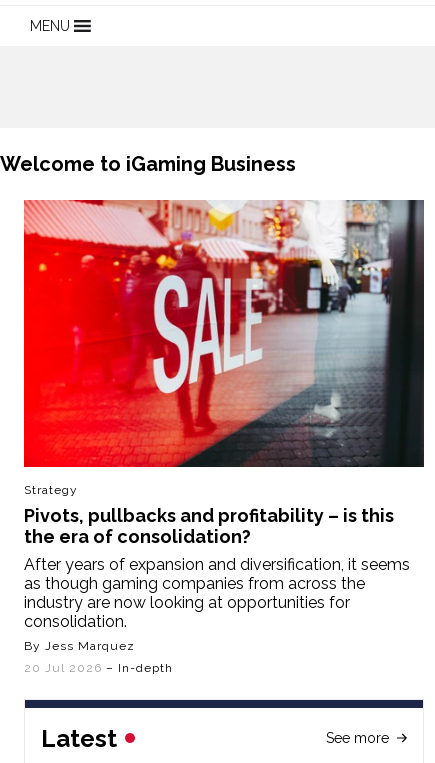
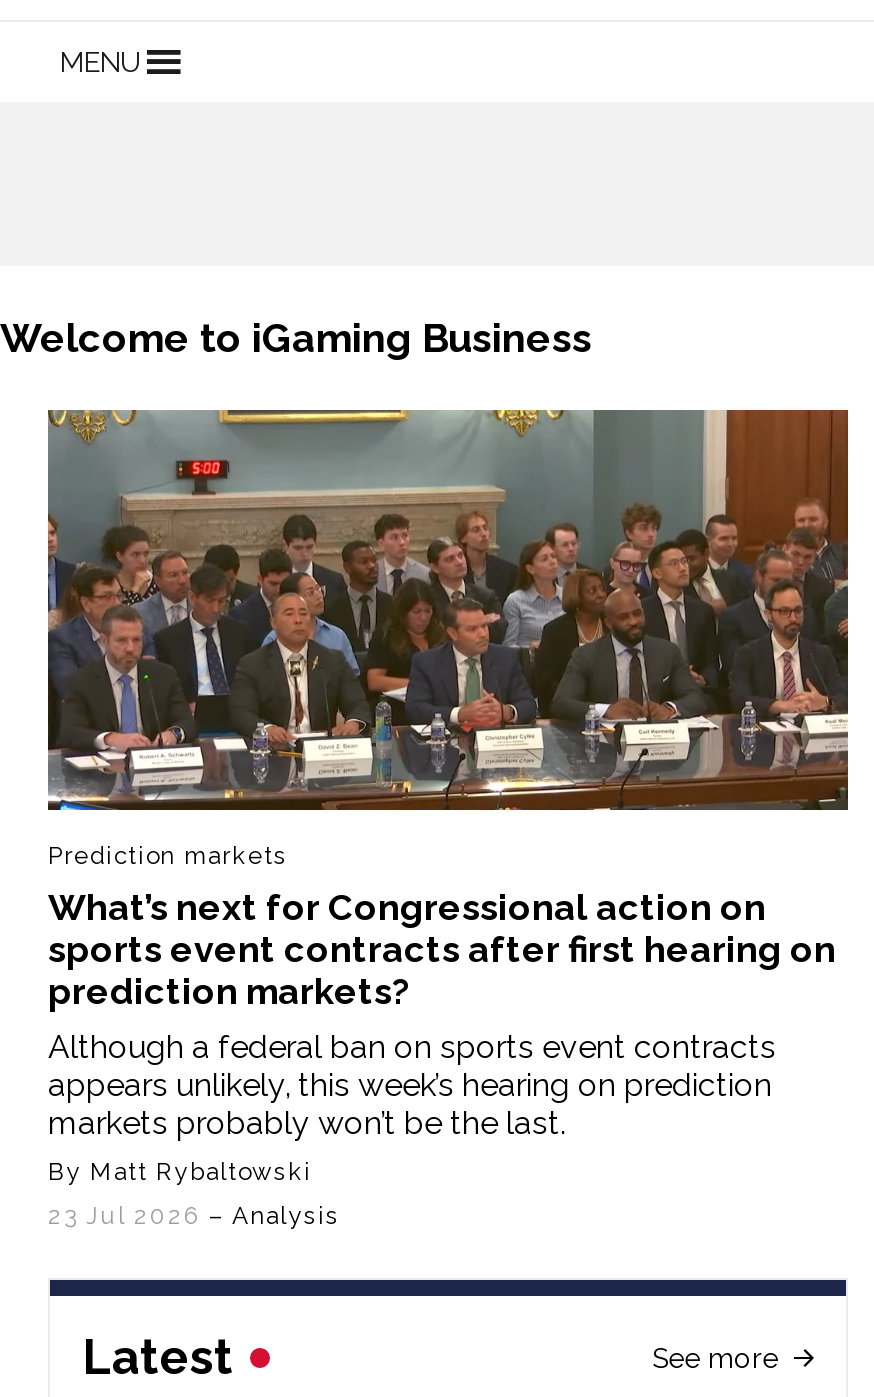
[23,199,425,653] [image] | Strategy | Pivots, pullbacks and profitability – is this | the era of consolidation? | After years of expansion and diversification, it seems | as though gaming companies from across the | industry are now looking at opportunities for | consolidation. | By Jess Marquez -> [46,408,850,1186] [image] | Prediction markets | What’s next for Congressional action on | sports event contracts after first hearing on | prediction markets? | Although a federal ban on sports event contracts | appears unlikely, this week’s hearing on prediction | markets probably won’t be the last. | By Matt Rybaltowski
[24,661,173,675] 20 Jul 2026 – In-depth -> [48,1202,340,1230] 23 Jul 2026 – Analysis

